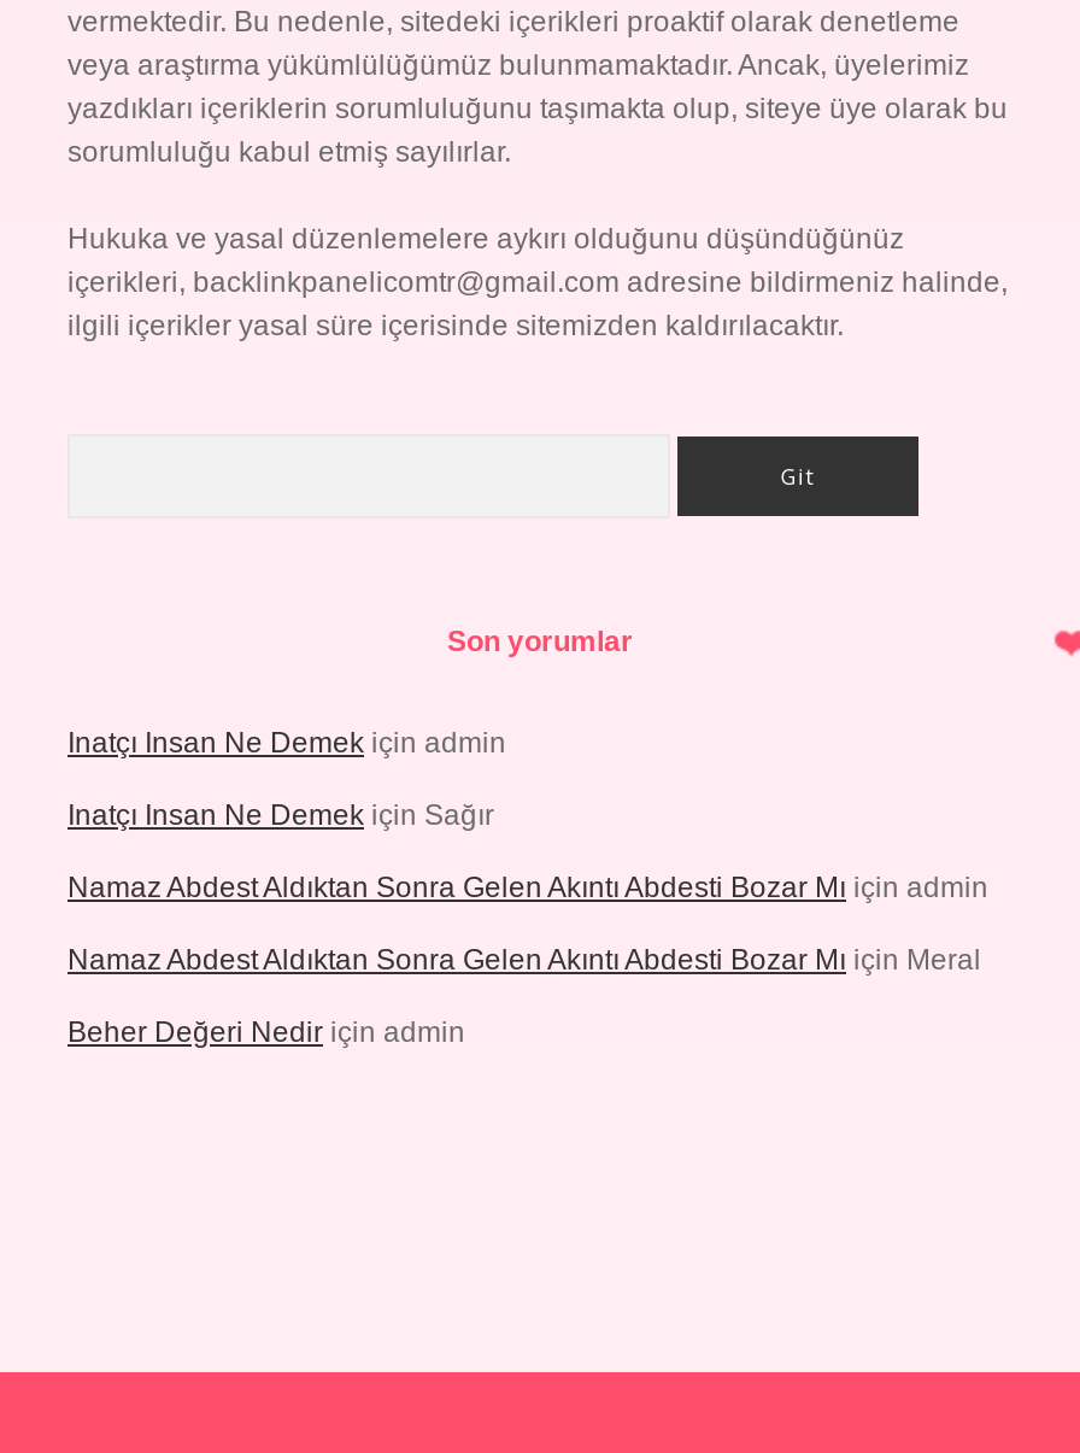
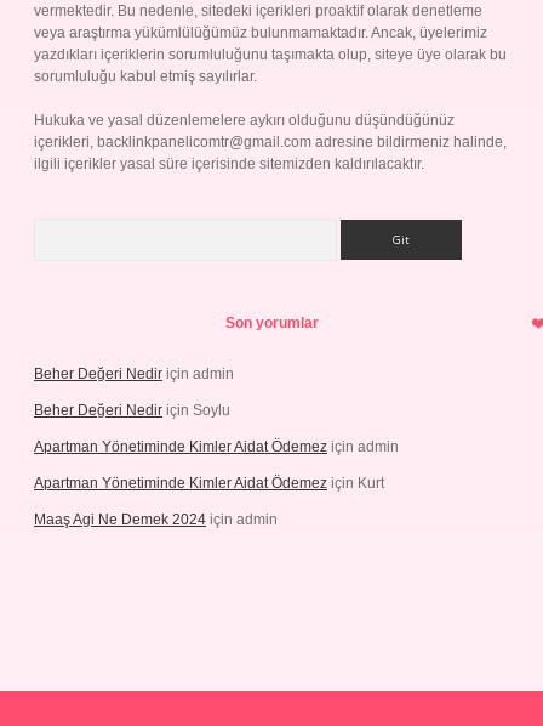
[67,726,988,977] Inatçı Insan Ne Demek için admin | Inatçı Insan Ne Demek için Sağır | Namaz Abdest Aldıktan Sonra Gelen Akıntı Abdesti Bozar Mı için admin | Namaz Abdest Aldıktan Sonra Gelen Akıntı Abdesti Bozar Mı için Meral -> none
moved [67,1015,465,1049] -> [34,365,234,382]: Beher Değeri Nedir için admin
none -> [34,402,399,528] Beher Değeri Nedir için Soylu | Apartman Yönetiminde Kimler Aidat Ödemez için admin | Apartman Yönetiminde Kimler Aidat Ödemez için Kurt | Maaş Agi Ne Demek 2024 için admin

